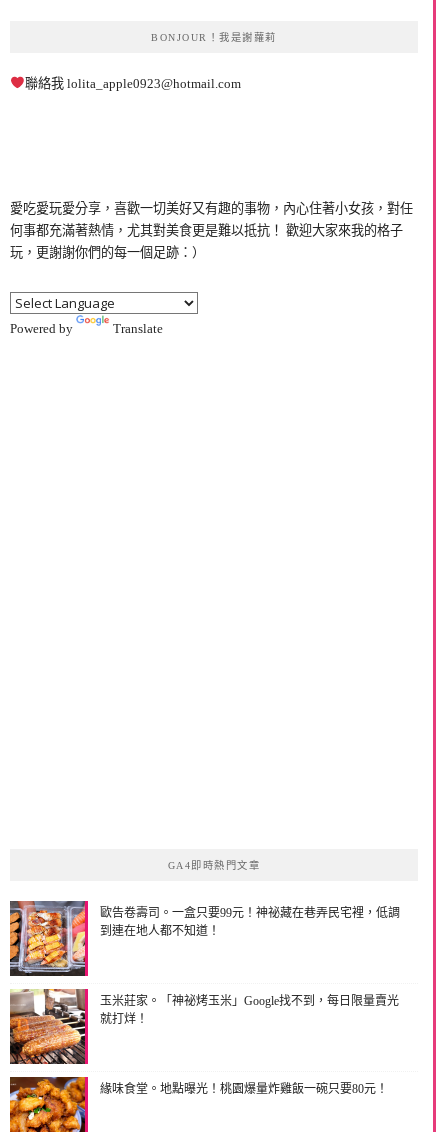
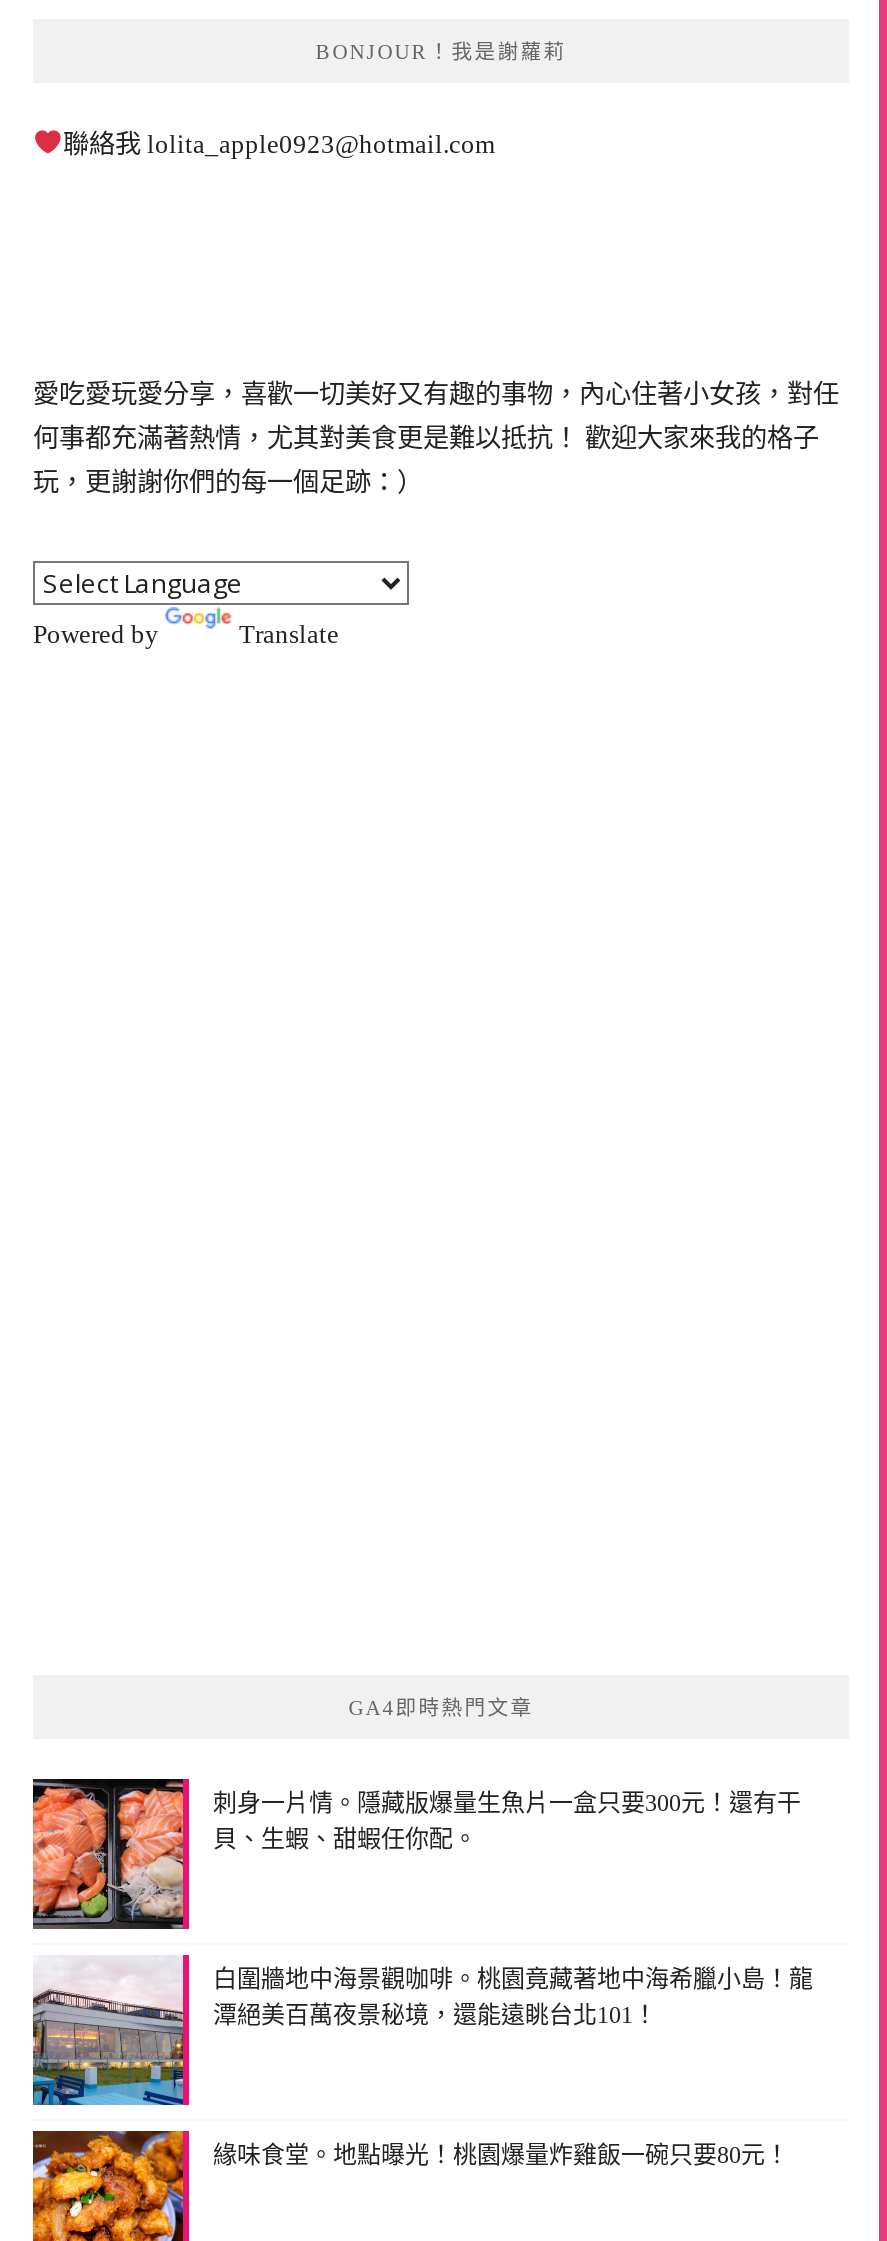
[9,900,400,976] [image] | 歐告卷壽司。一盒只要99元！神祕藏在巷弄民宅裡，低調 | 到連在地人都不知道！ -> [31,1777,801,1929] [image] | 刺身一片情。隱藏版爆量生魚片一盒只要300元！還有干 | 貝、生蝦、甜蝦任你配。
[9,988,399,1065] [image] | 玉米莊家。「神祕烤玉米」Google找不到，每日限量賣光 | 就打烊！ -> [31,1955,813,2107] [image] | 白圍牆地中海景觀咖啡。桃園竟藏著地中海希臘小島！龍 | 潭絕美百萬夜景秘境，還能遠眺台北101！

